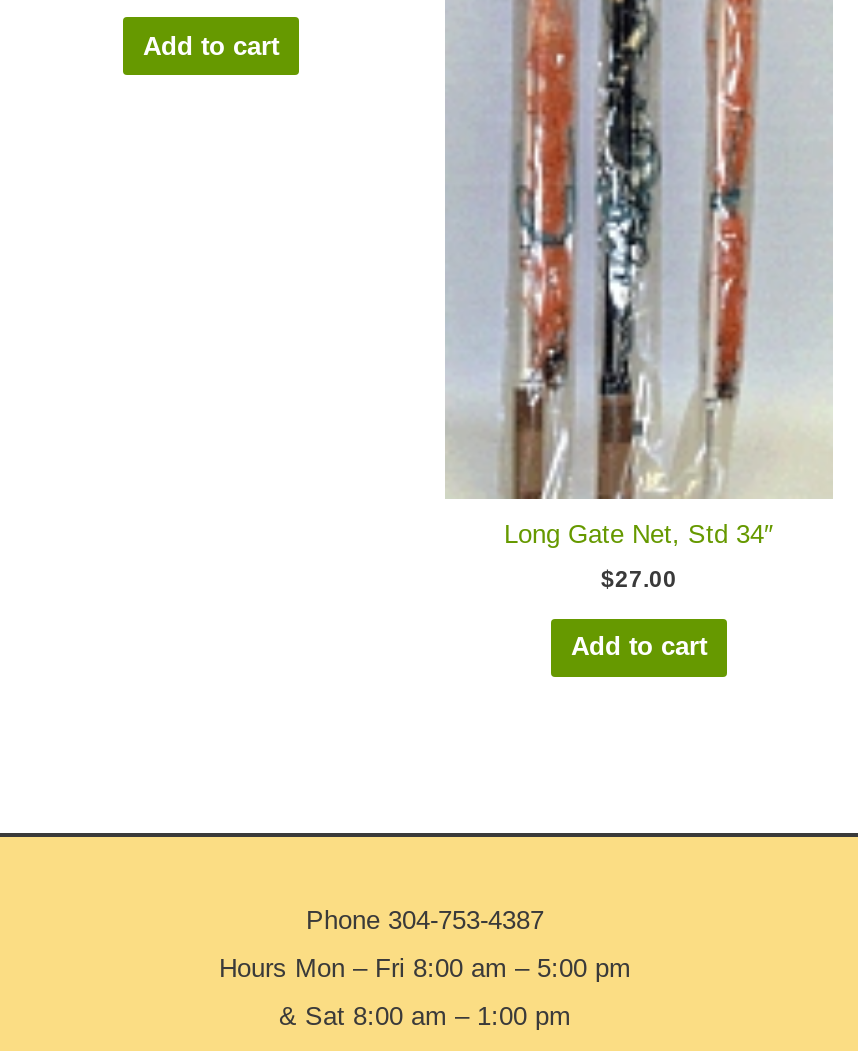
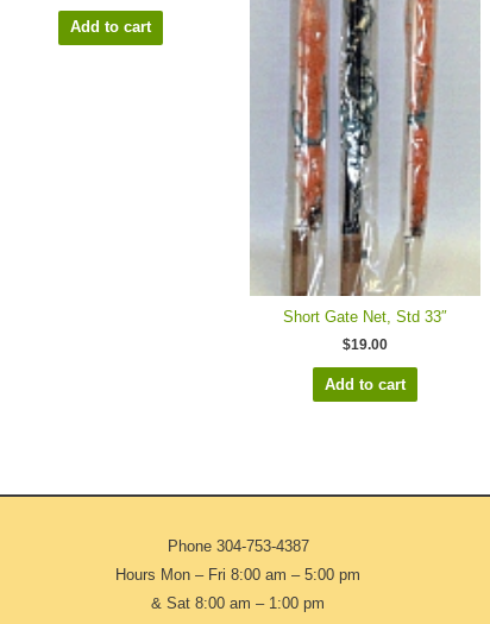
[504,519,774,549] Long Gate Net, Std 34″ -> [283,308,447,326] Short Gate Net, Std 33″
[601,566,677,592] $27.00 -> [343,336,388,352] $19.00

